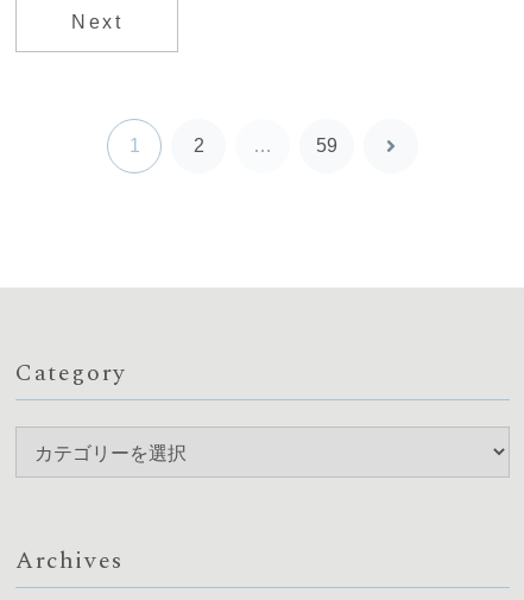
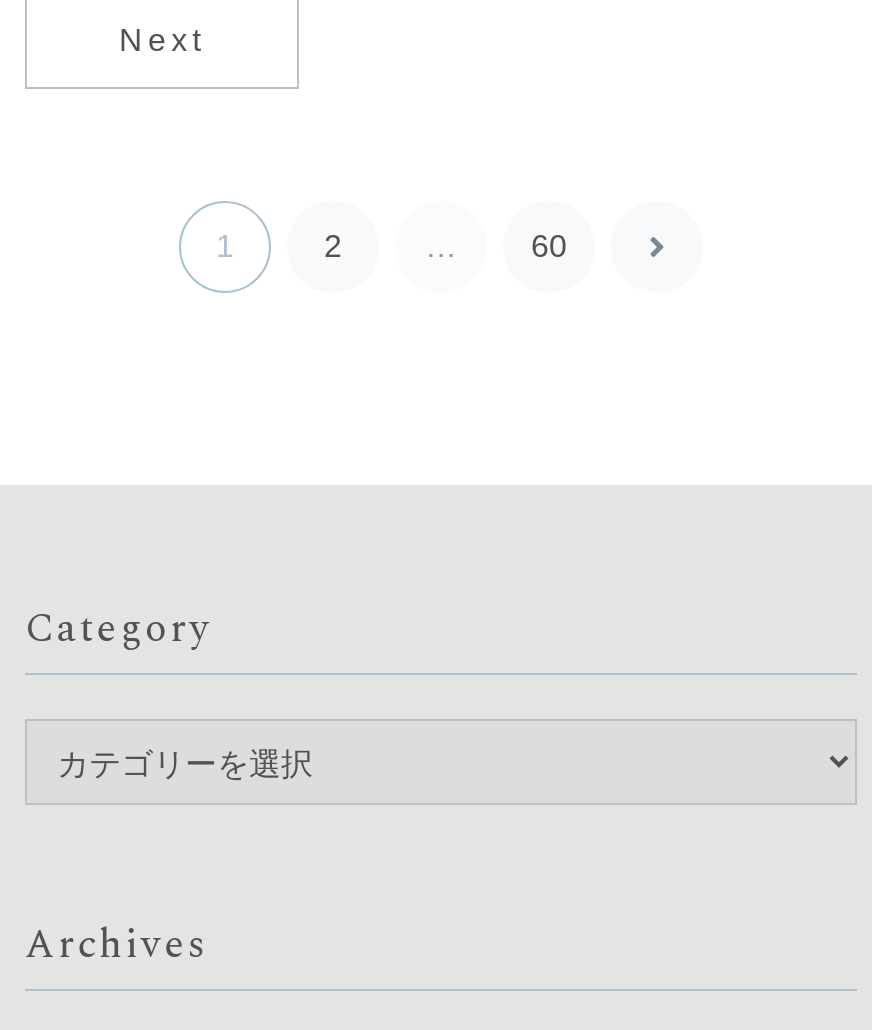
[316,135,337,155] 59 -> [531,229,567,263] 60

